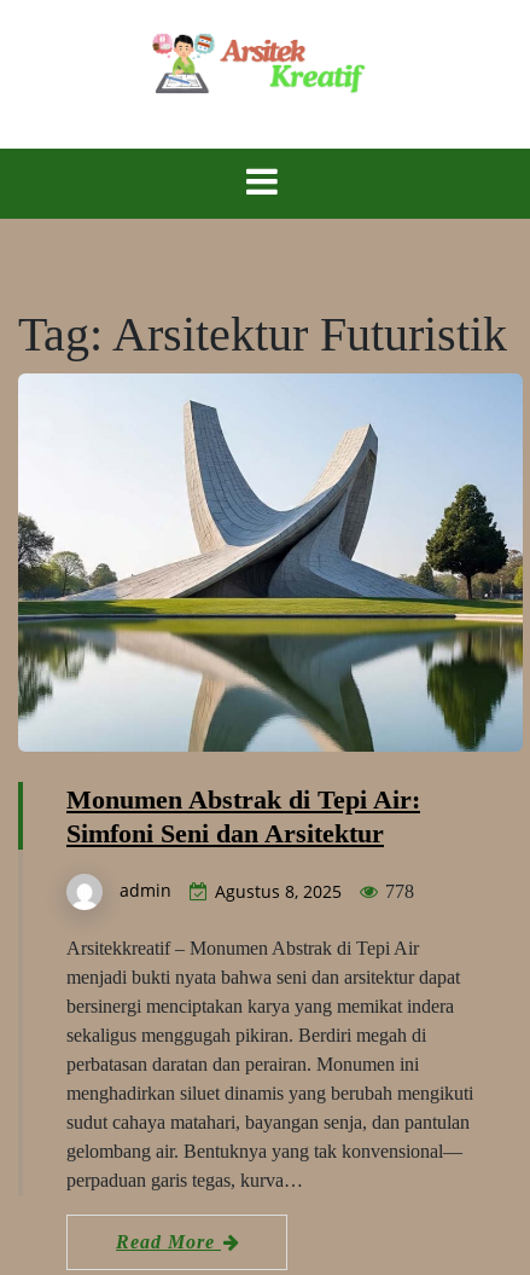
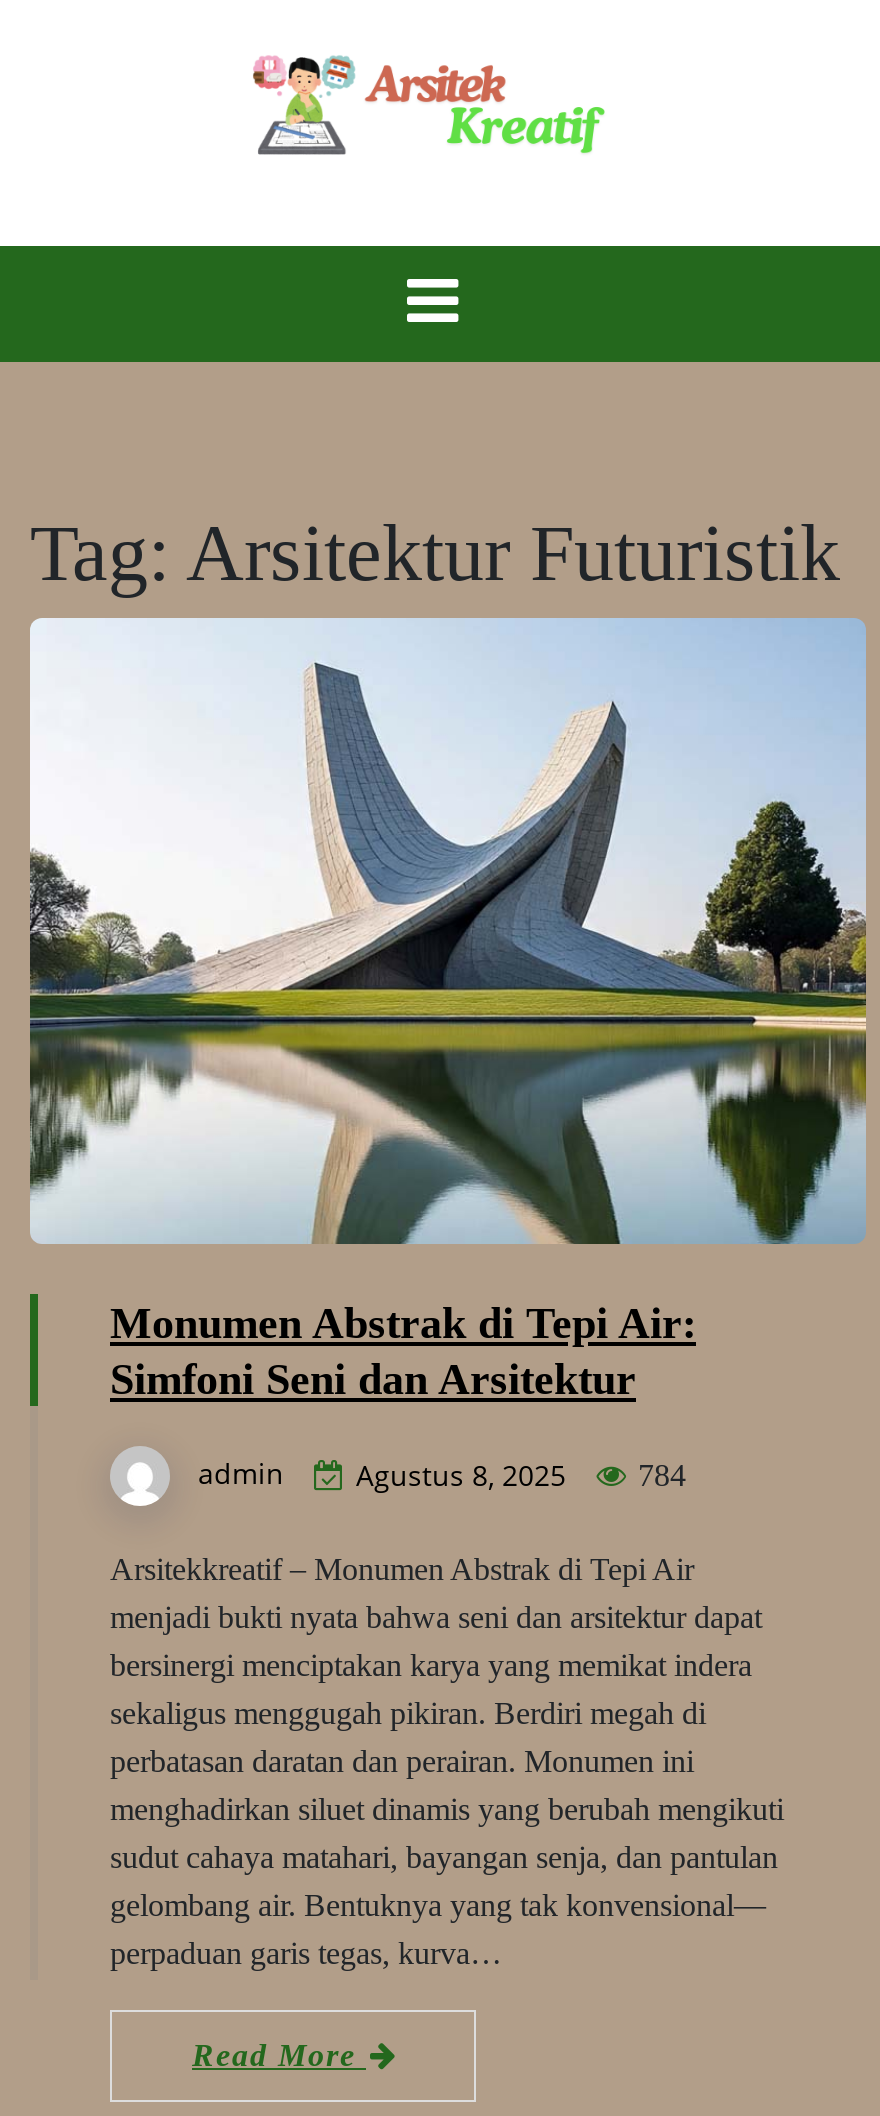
[120,878,414,903] admin Agustus 8, 2025 778 -> [198,1454,686,1494] admin Agustus 8, 2025 784

